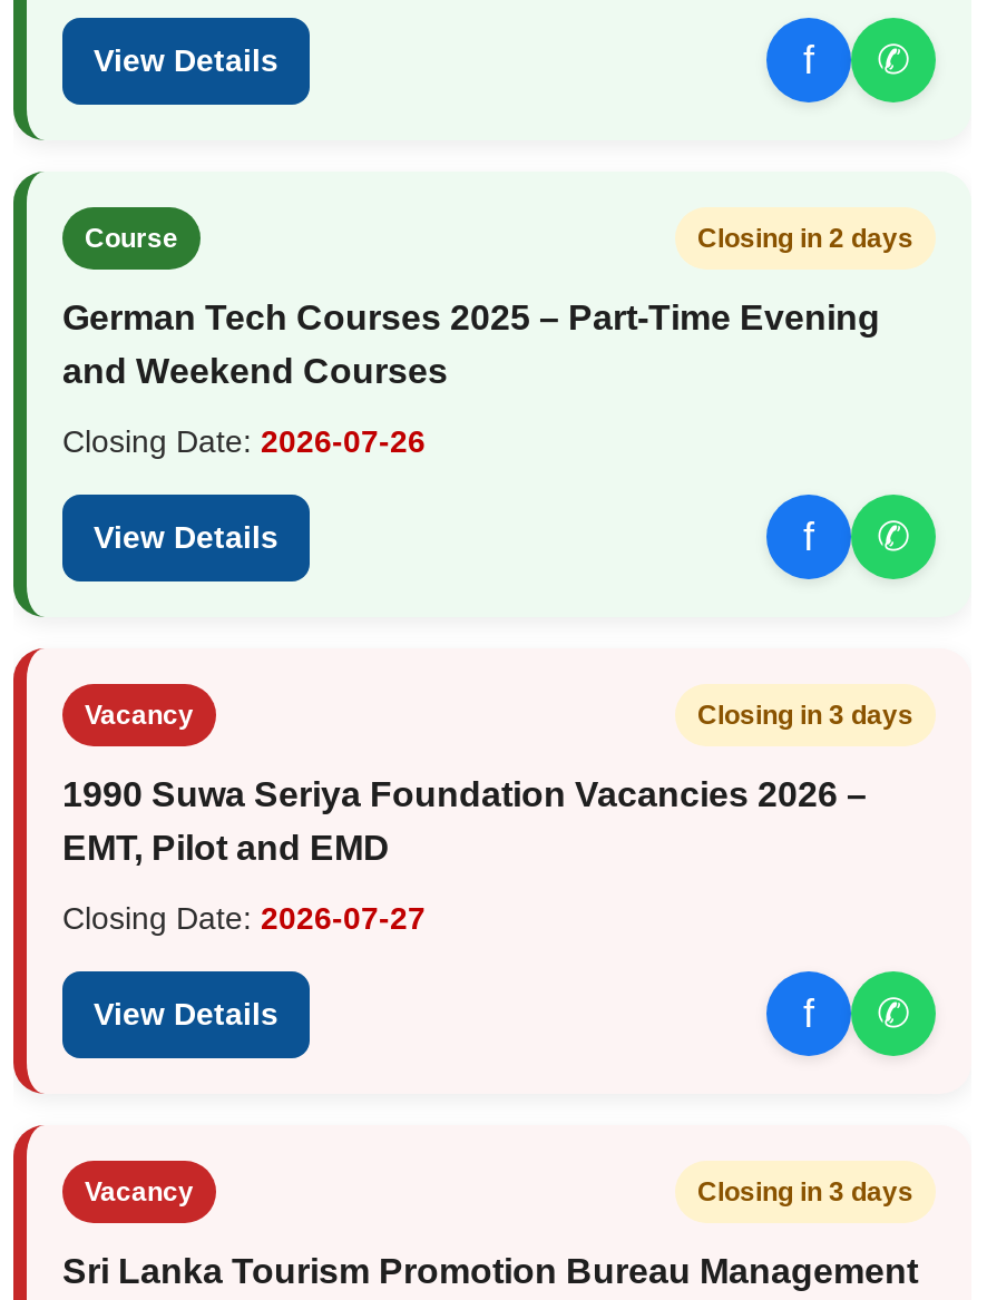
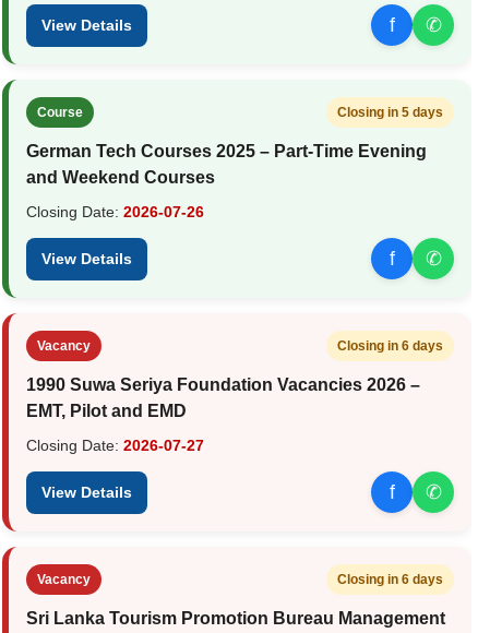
[697,222,913,253] Closing in 2 days -> [337,104,443,120] Closing in 5 days
[697,698,913,730] Closing in 3 days -> [337,338,443,353] Closing in 6 days
[697,1175,913,1206] Closing in 3 days -> [337,571,443,587] Closing in 6 days

